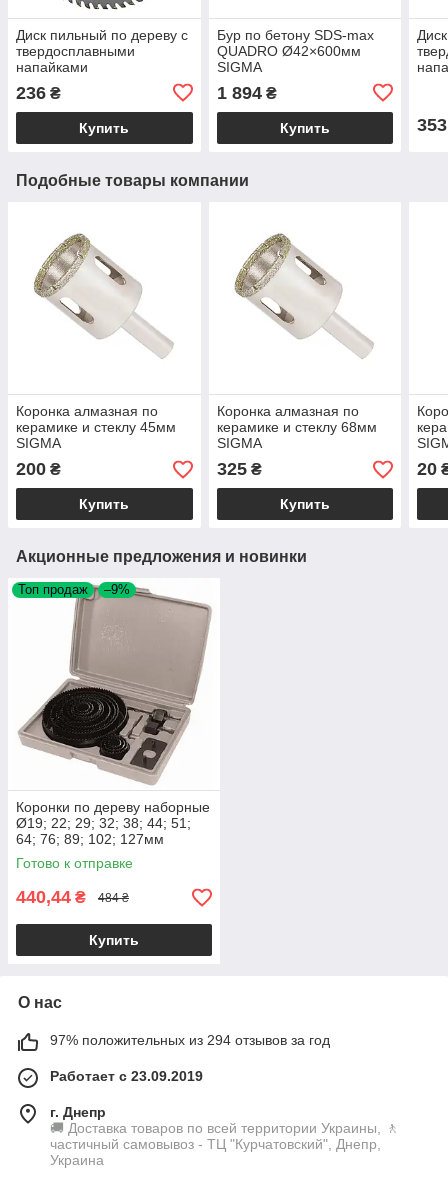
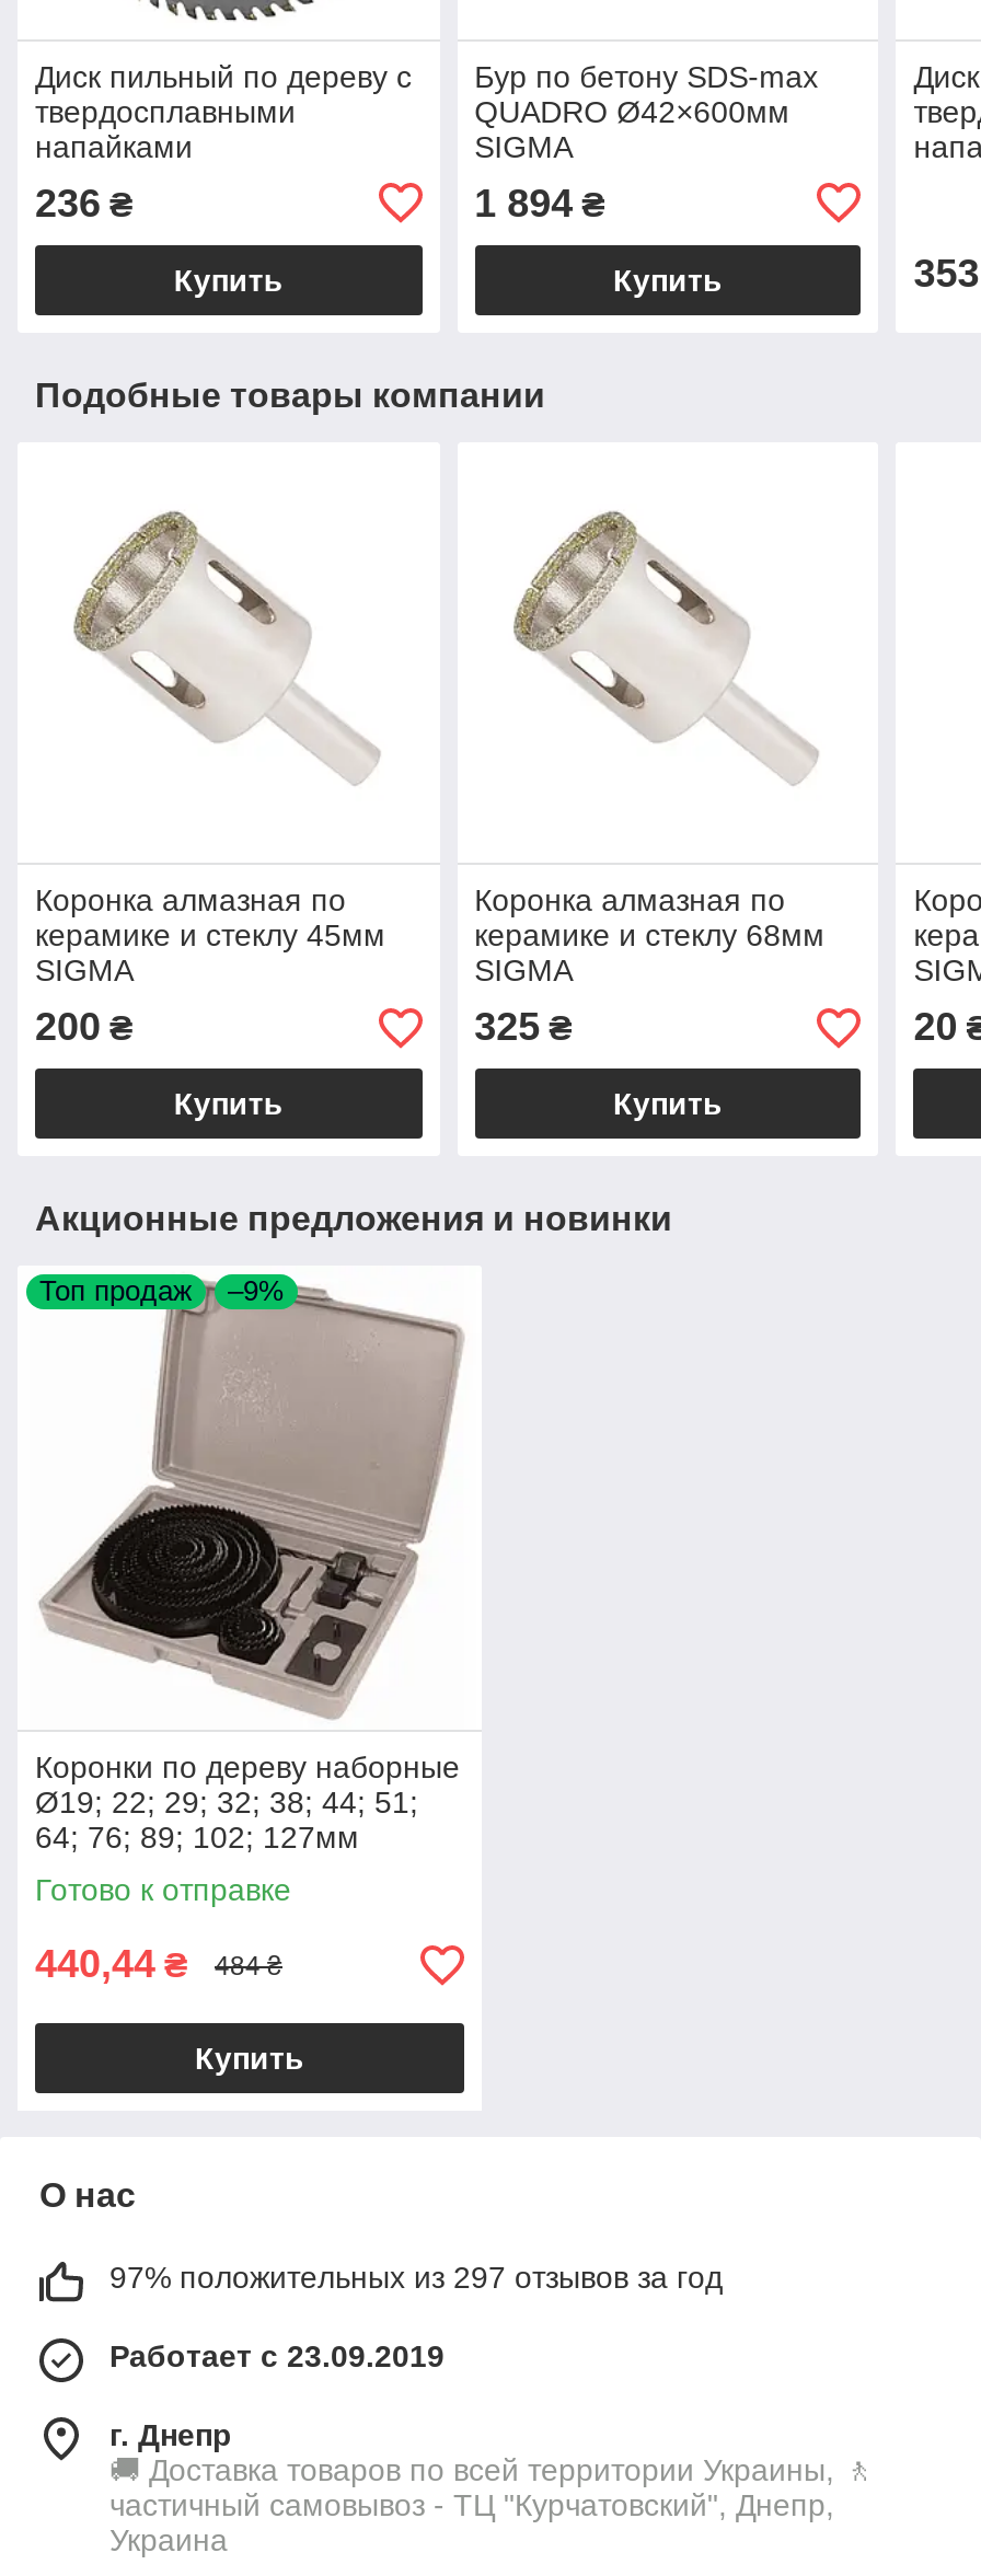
[50,1032,330,1048] 97% положительных из 294 отзывов за год -> [109,2261,723,2296] 97% положительных из 297 отзывов за год

